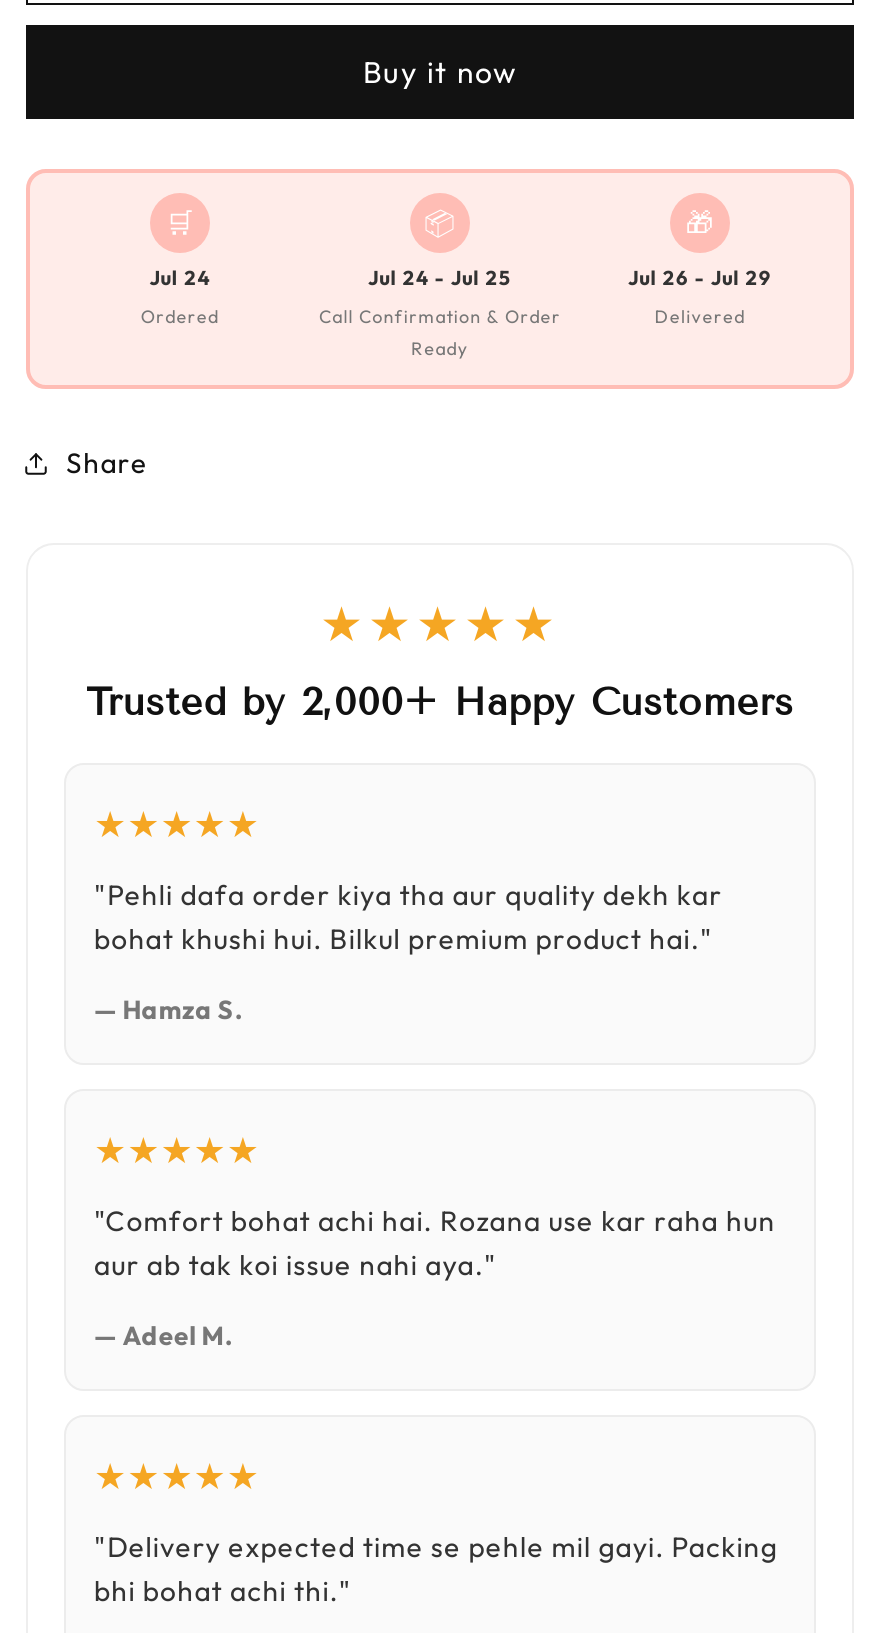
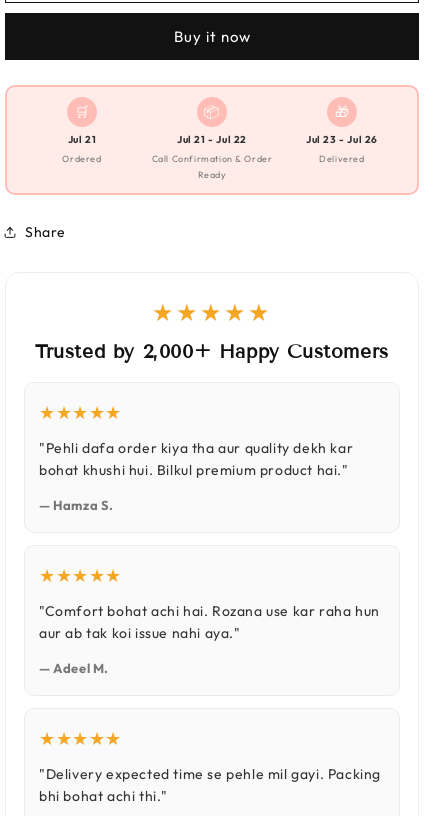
[149,266,211,292] Jul 24 -> [68,133,96,146] Jul 21
[368,266,512,292] Jul 24 - Jul 25 -> [177,133,247,146] Jul 21 - Jul 22
[628,266,772,292] Jul 26 - Jul 29 -> [306,133,378,146] Jul 23 - Jul 26

